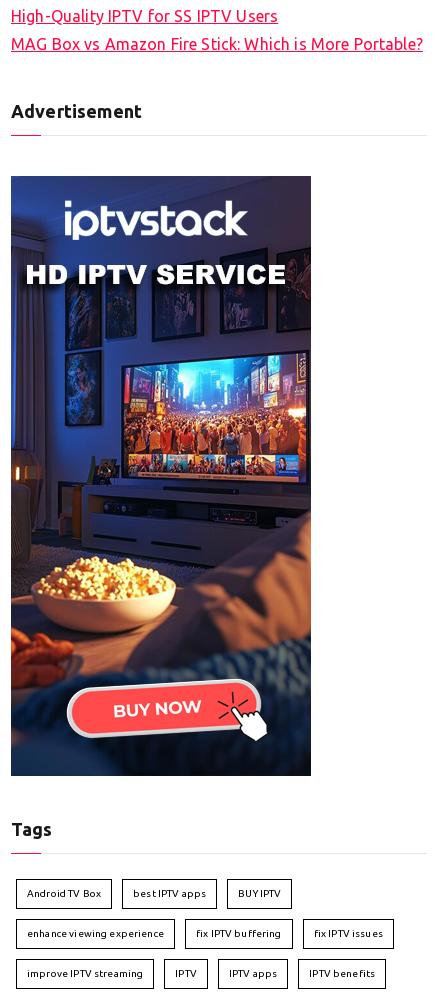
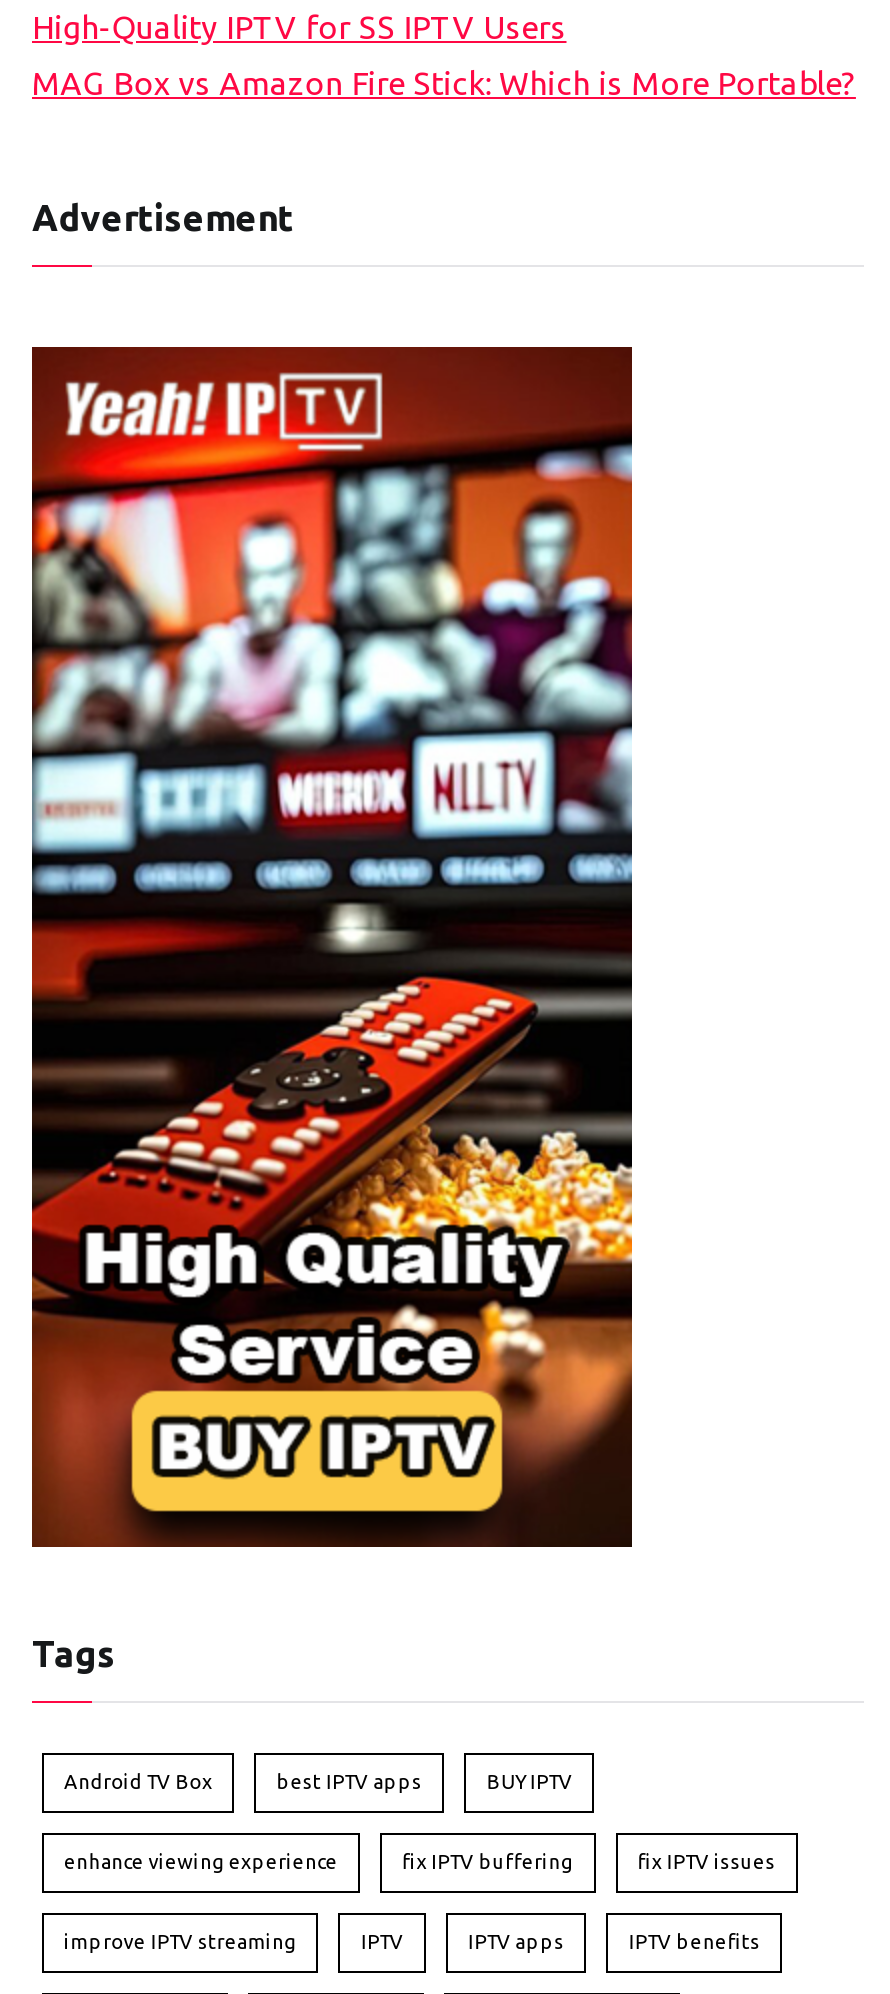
[10,175,312,777] [image] -> [30,344,634,1550] [image]

